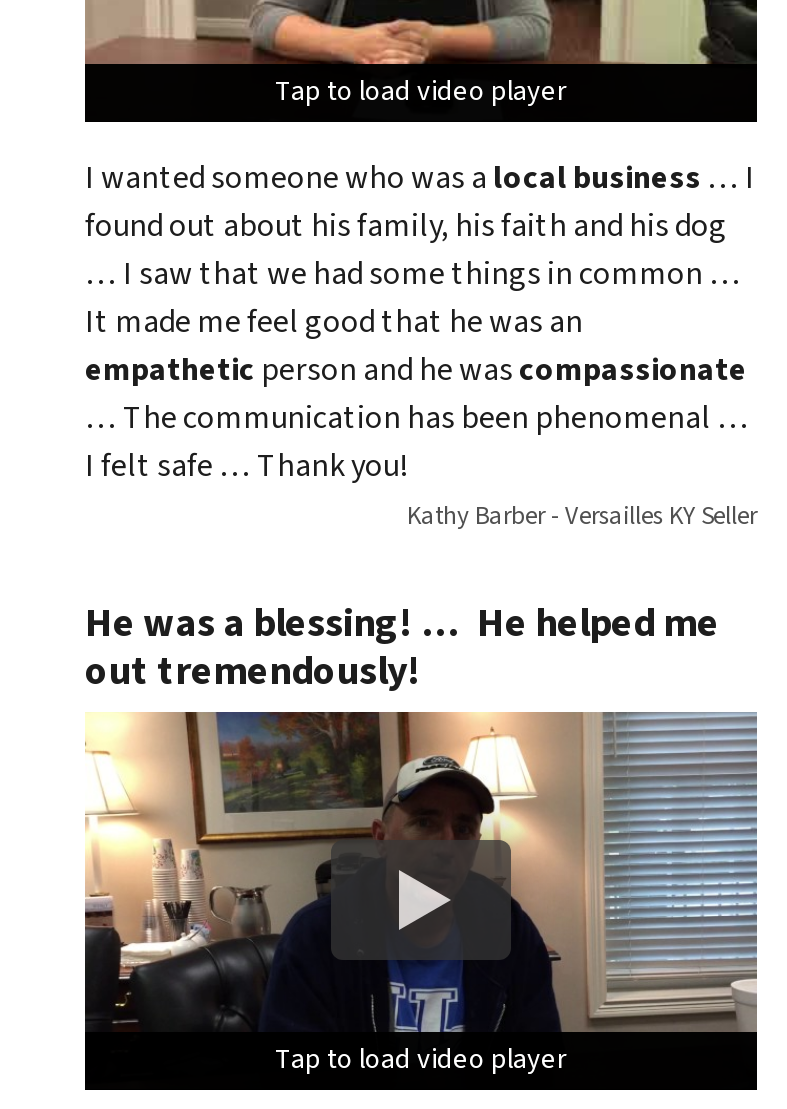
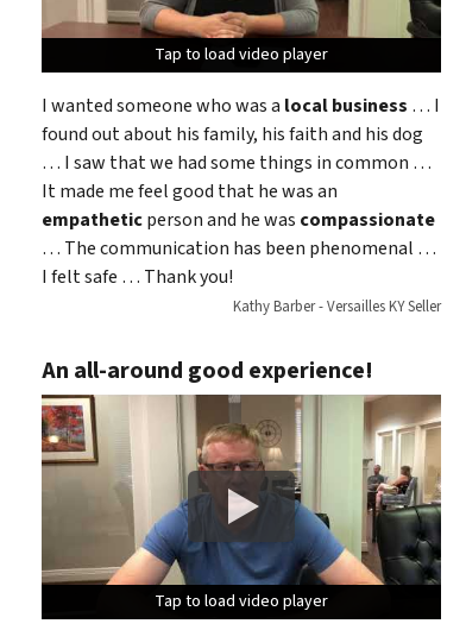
[85,596,719,700] He was a blessing! … He helped me | out tremendously! -> [42,354,373,388] An all-around good experience!
[85,712,757,1032] [image] -> [40,395,441,586] [image]

